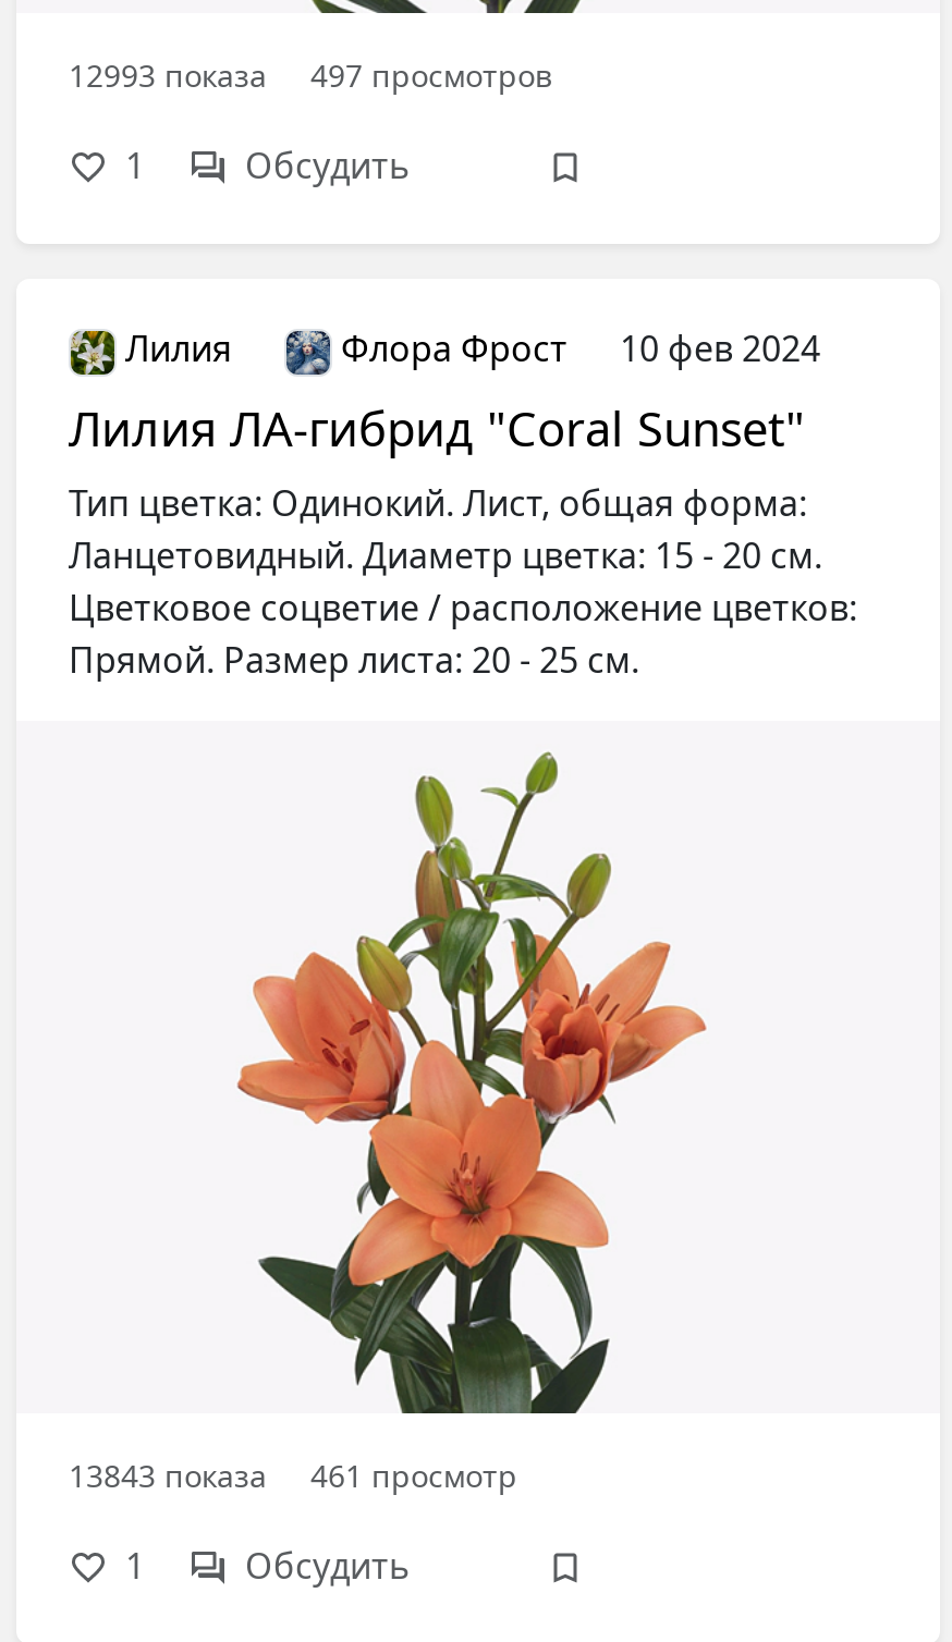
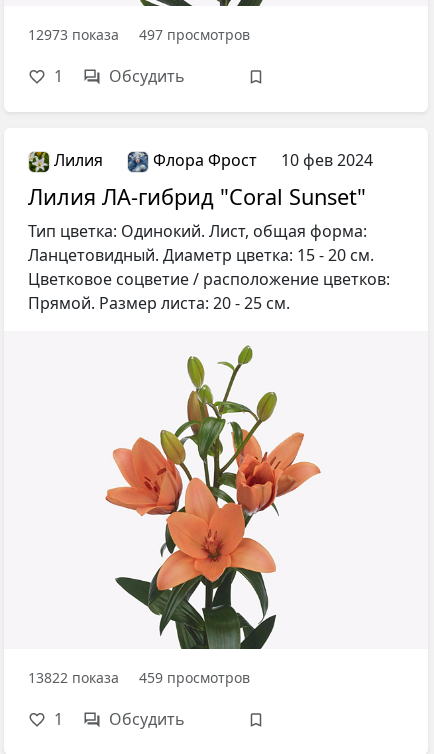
[69,55,552,96] 12993 показа 497 просмотров -> [28,25,250,44] 12973 показа 497 просмотров
[69,1456,517,1497] 13843 показа | 461 просмотр -> [28,668,250,687] 13822 показа | 459 просмотров

